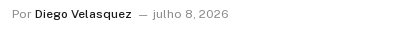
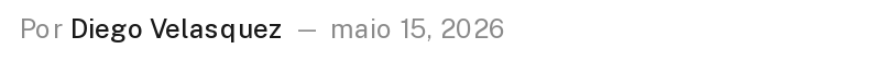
[12,7,229,21] Por Diego Velasquez julho 8, 2026 -> [20,14,506,45] Por Diego Velasquez maio 15, 2026

